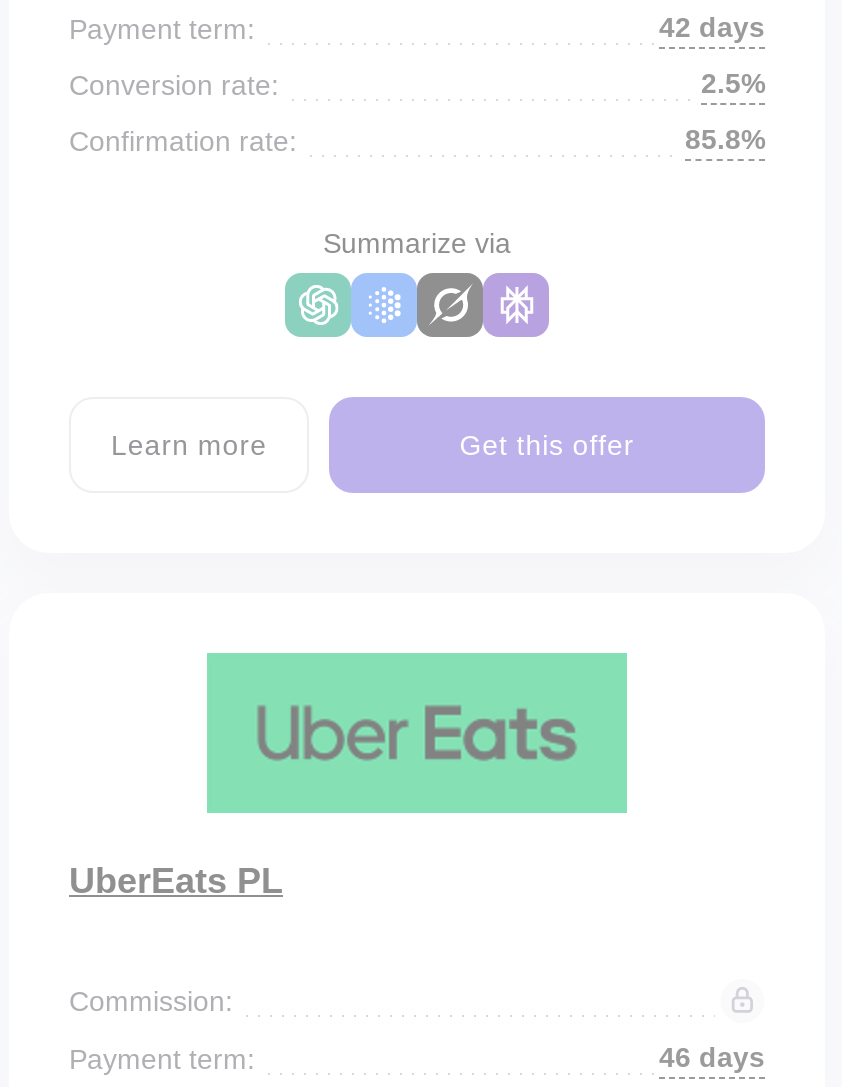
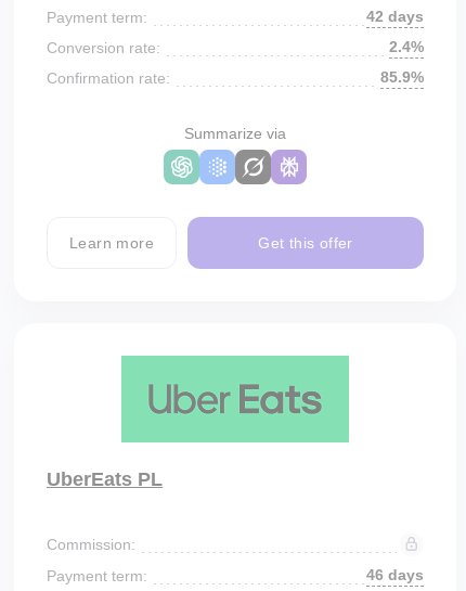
[701,67,765,99] 2.5% -> [389,38,424,55] 2.4%
[685,123,765,155] 85.8% -> [380,68,424,86] 85.9%

